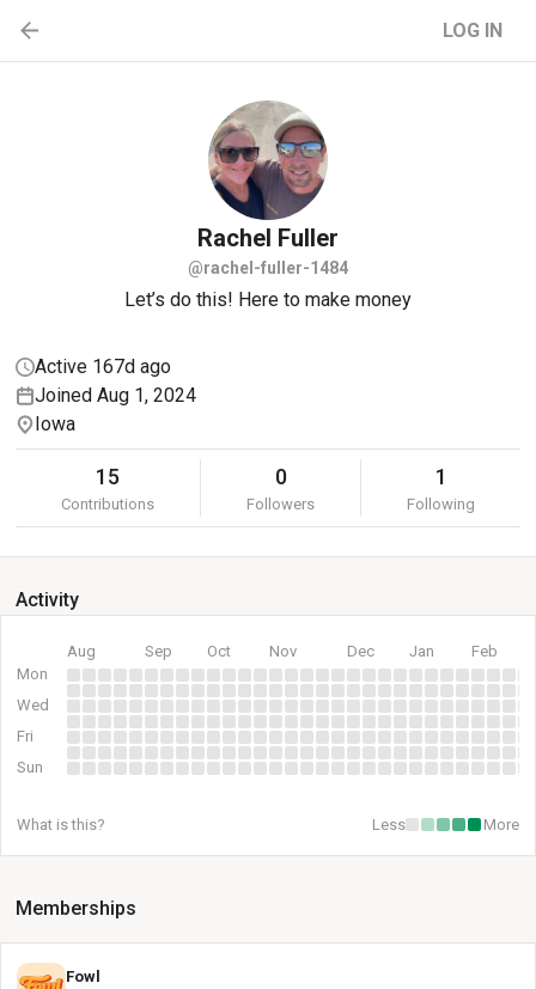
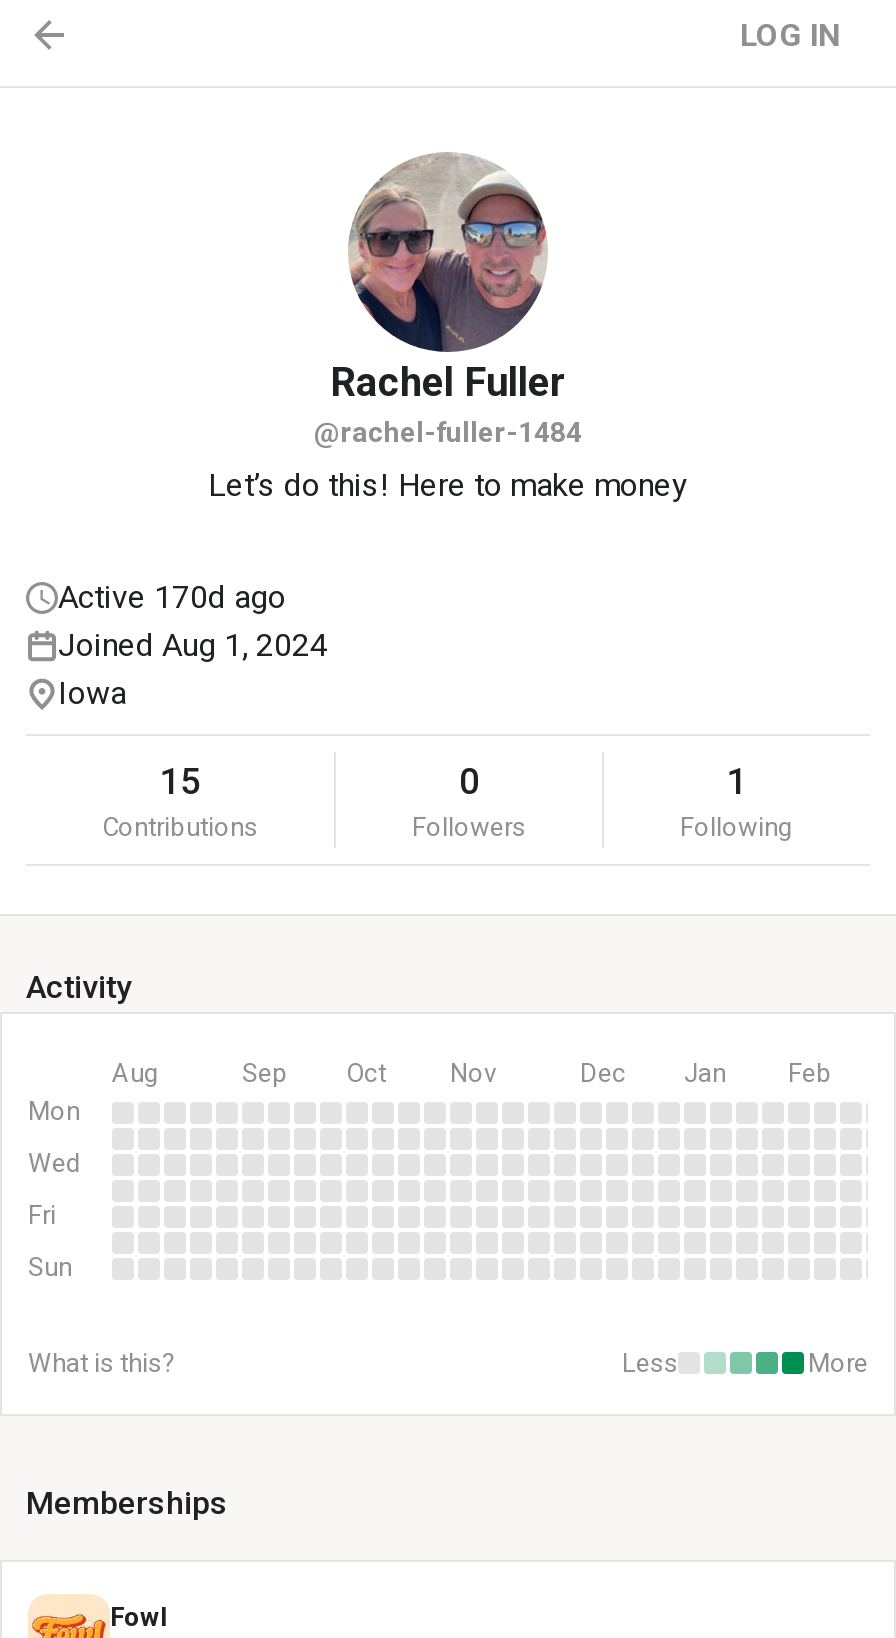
[35,355,171,378] Active 167d ago -> [58,578,286,616] Active 170d ago

